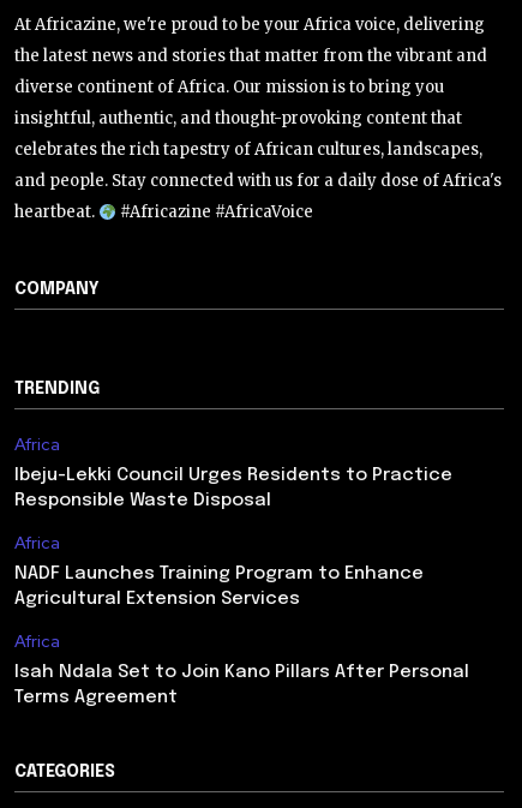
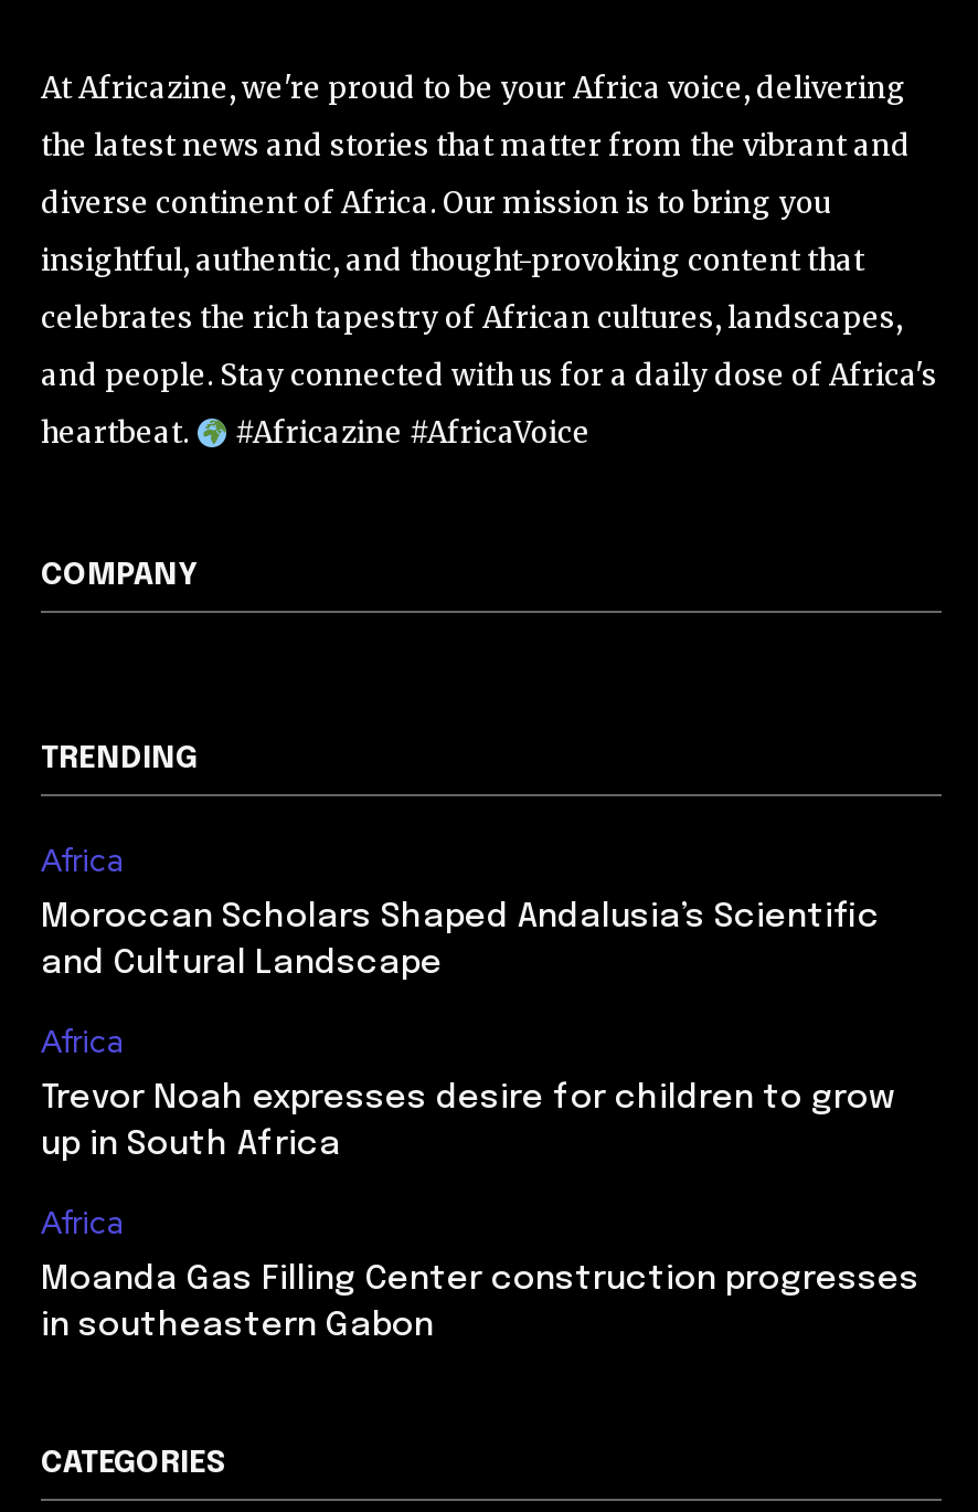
[14,466,452,511] Ibeju-Lekki Council Urges Residents to Practice | Responsible Waste Disposal -> [41,901,880,983] Moroccan Scholars Shaped Andalusia’s Scientific | and Cultural Landscape
[14,565,424,609] NADF Launches Training Program to Enhance | Agricultural Extension Services -> [41,1082,895,1164] Trevor Noah expresses desire for children to grow | up in South Africa
[14,663,469,708] Isah Ndala Set to Join Kano Pillars After Personal | Terms Agreement -> [41,1263,919,1345] Moanda Gas Filling Center construction progresses | in southeastern Gabon

